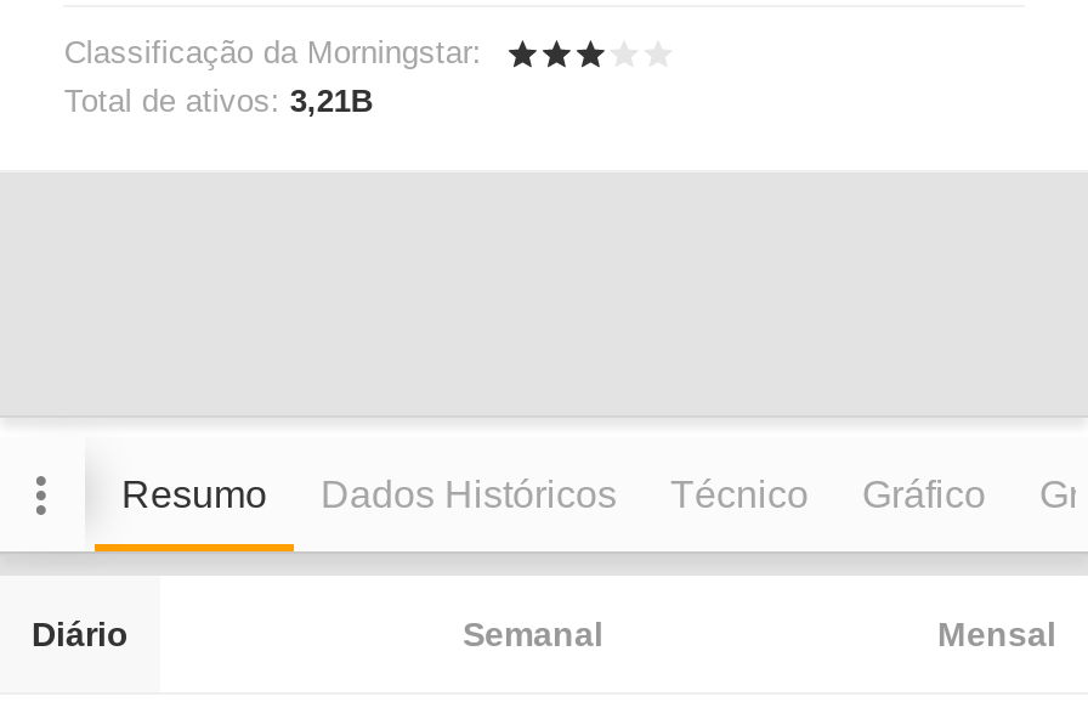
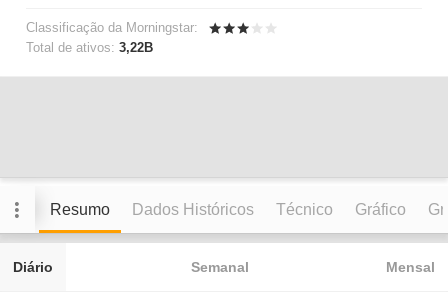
[64,83,373,119] Total de ativos: 3,21B -> [26,40,153,55] Total de ativos: 3,22B

